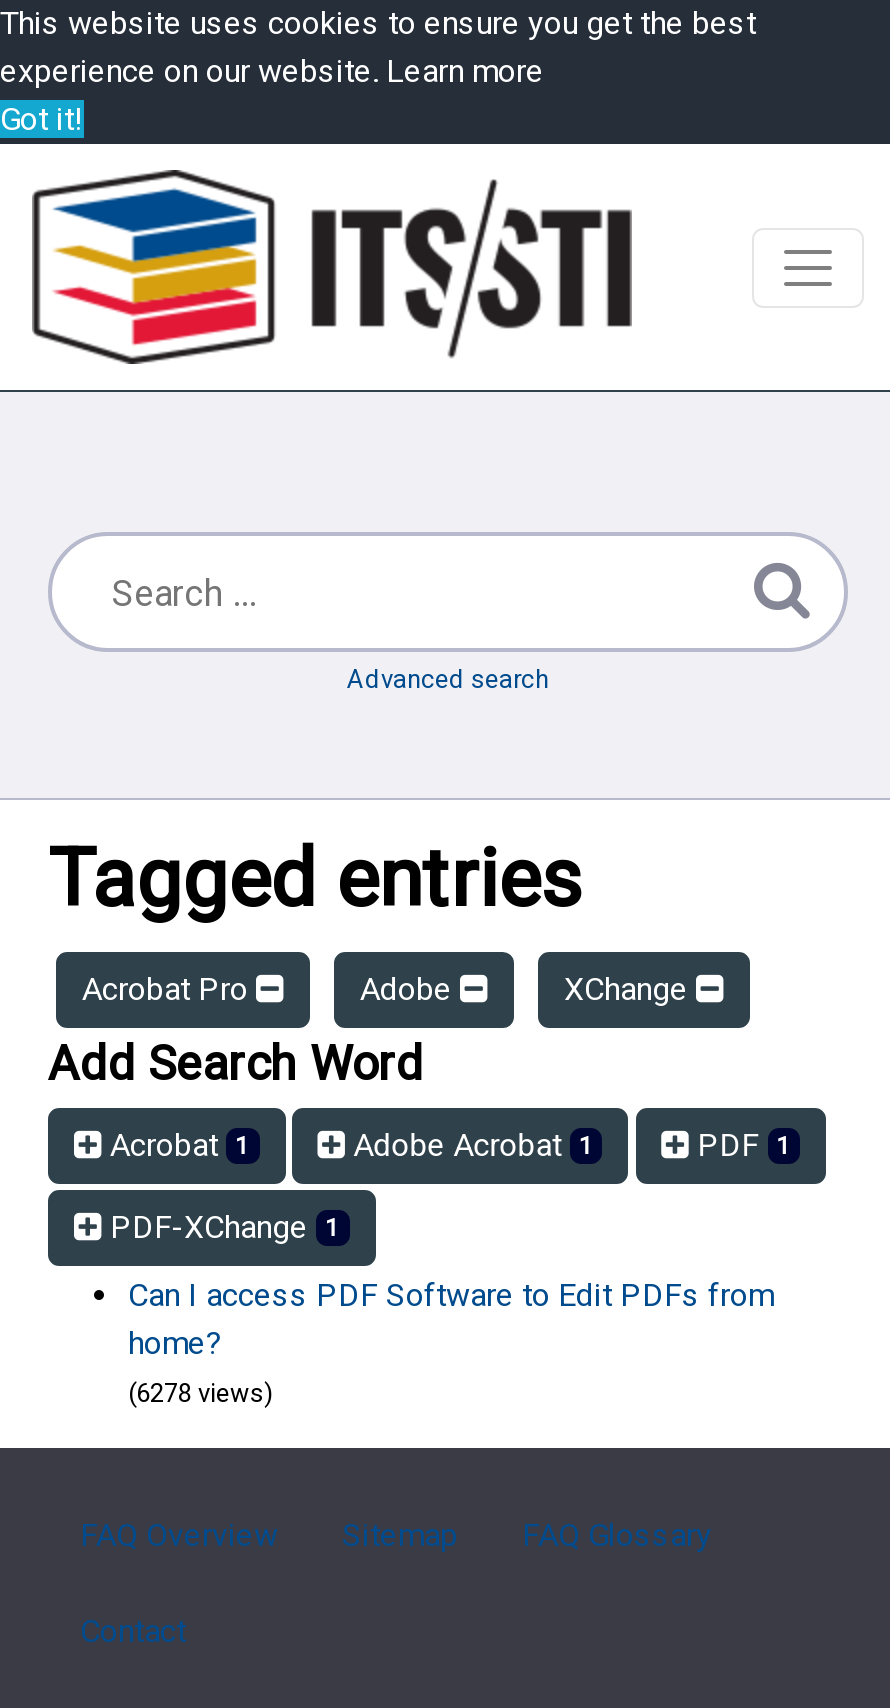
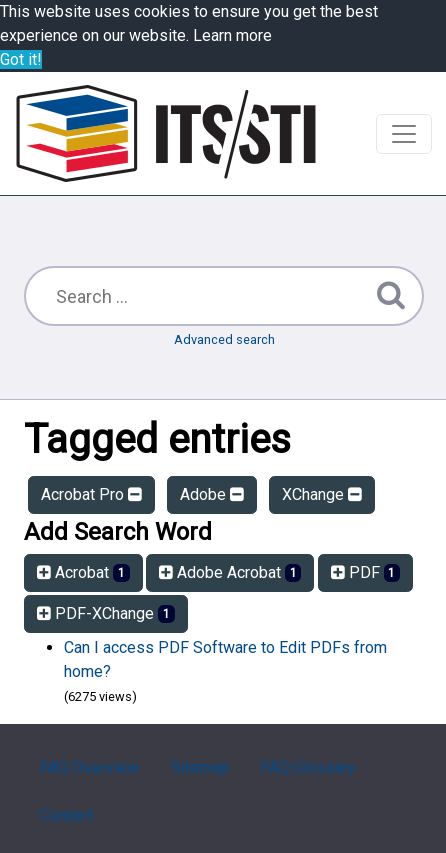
[128,1379,274,1409] (6278 views) -> [64,689,137,704] (6275 views)

